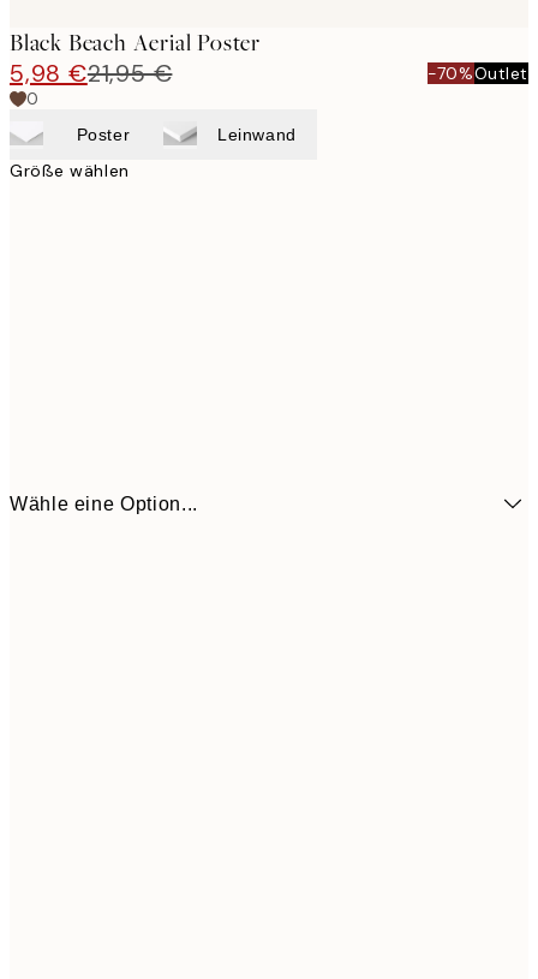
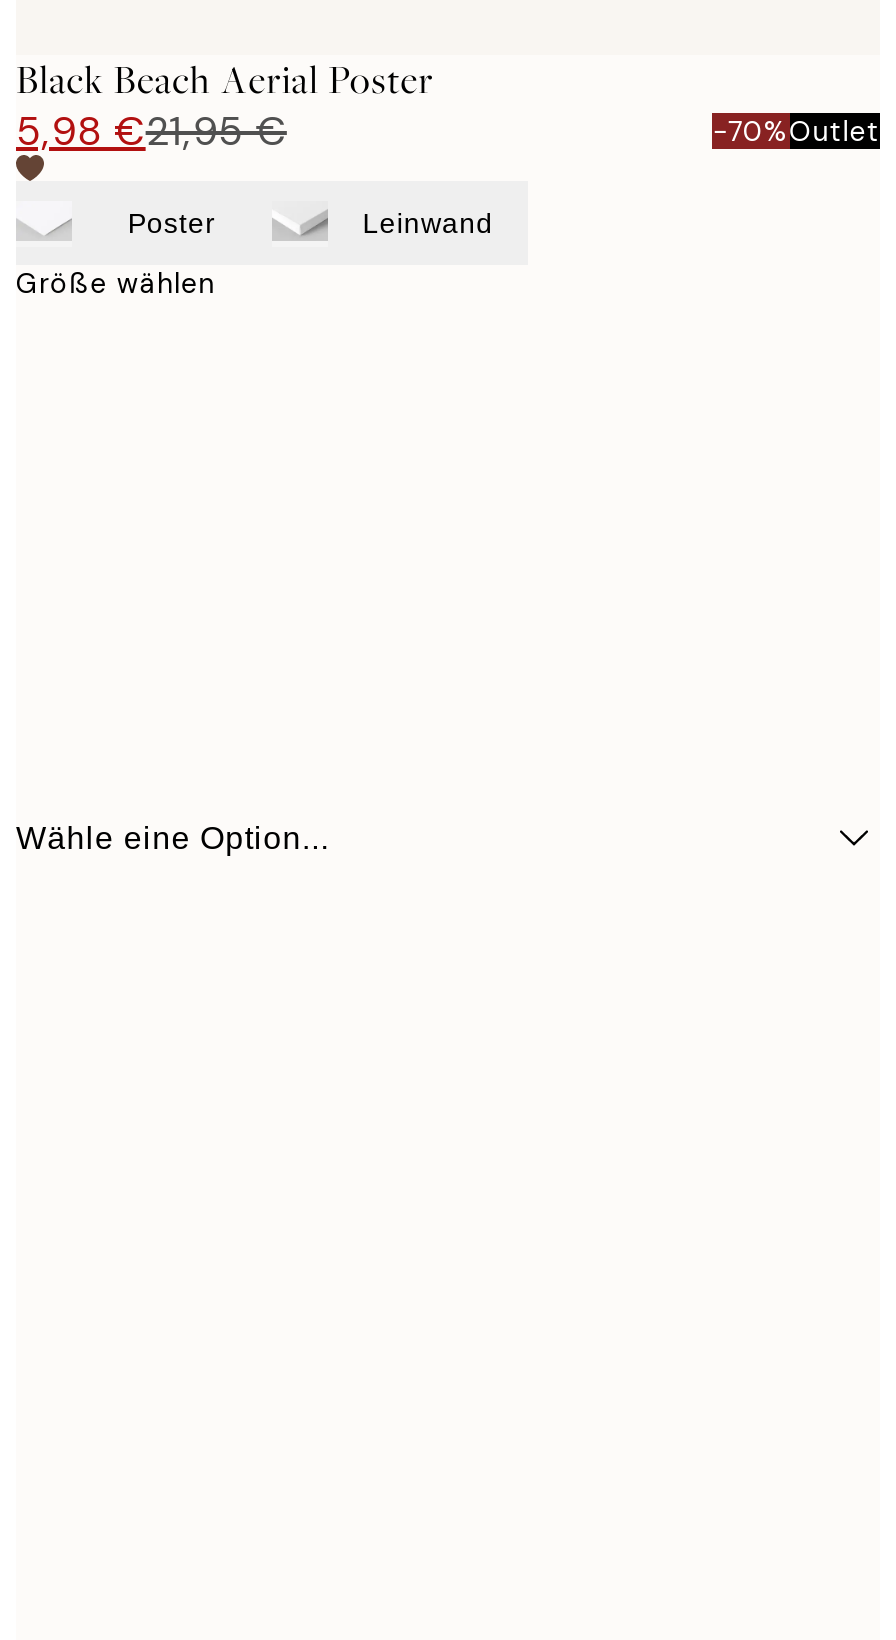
[26,89,39,110] 0 -> none

